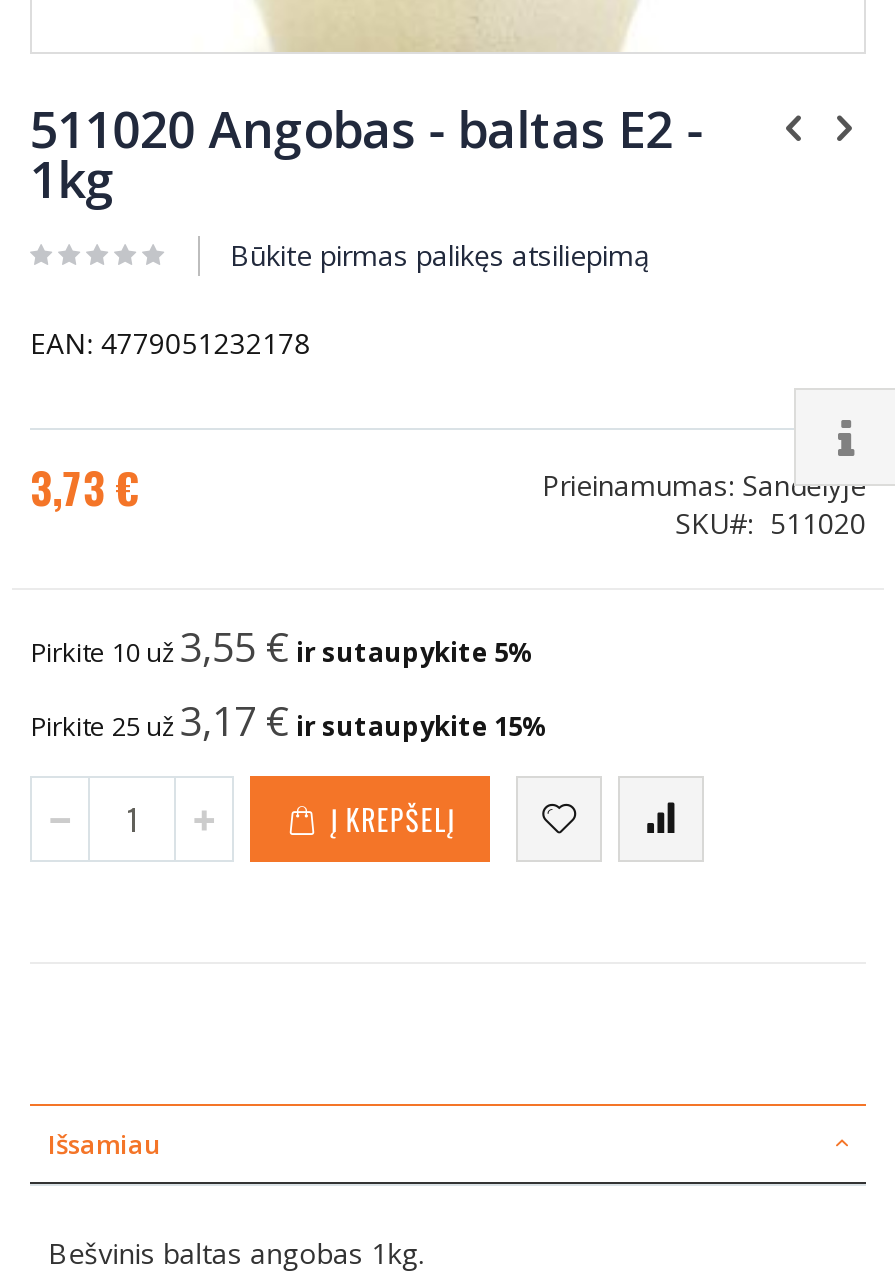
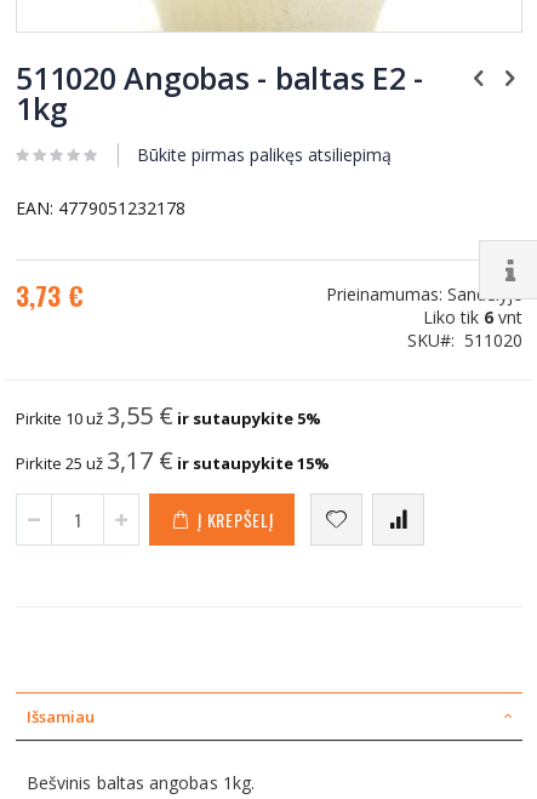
none -> [423,305,522,328] Liko tik 6 vnt

